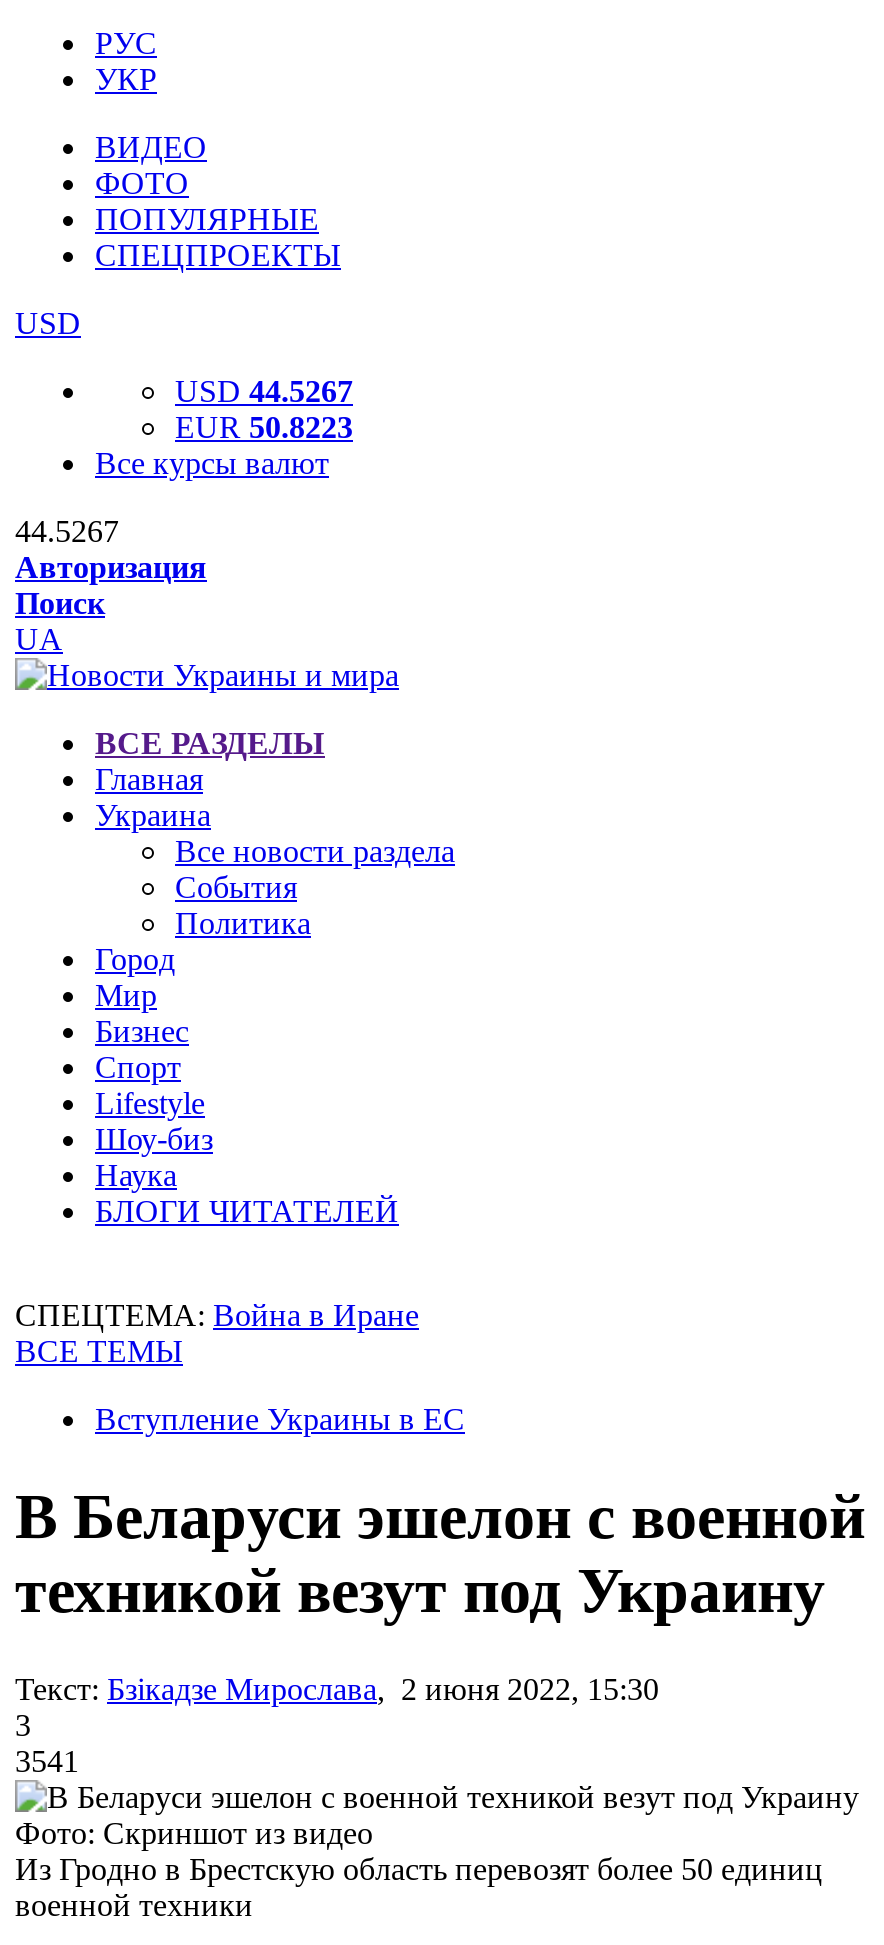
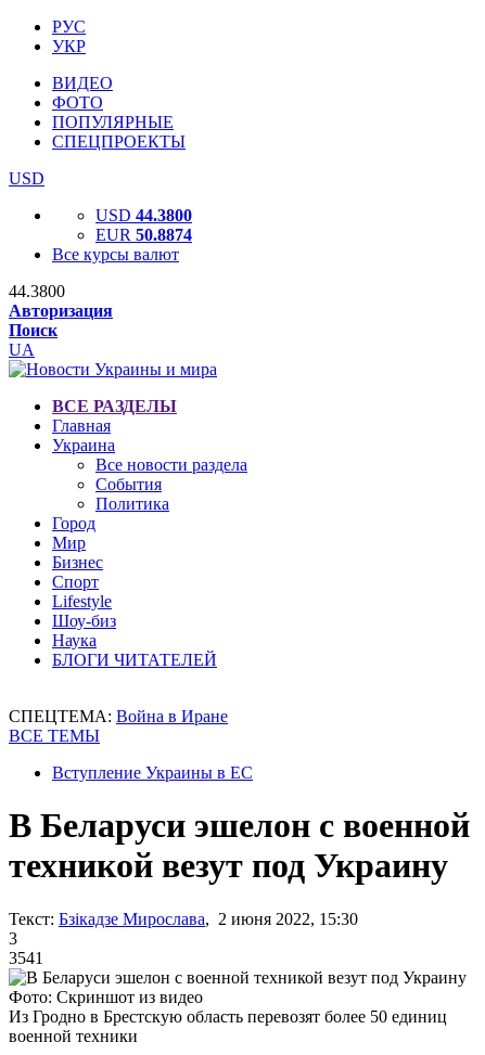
[175,374,353,408] USD 44.5267 -> [95,206,192,224] USD 44.3800
[175,410,353,444] EUR 50.8223 -> [95,226,192,244] EUR 50.8874
[15,514,119,548] 44.5267 -> [9,282,65,300] 44.3800

